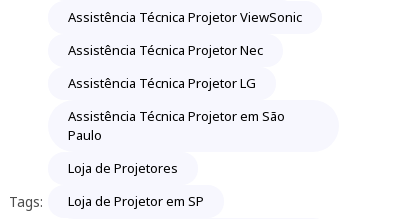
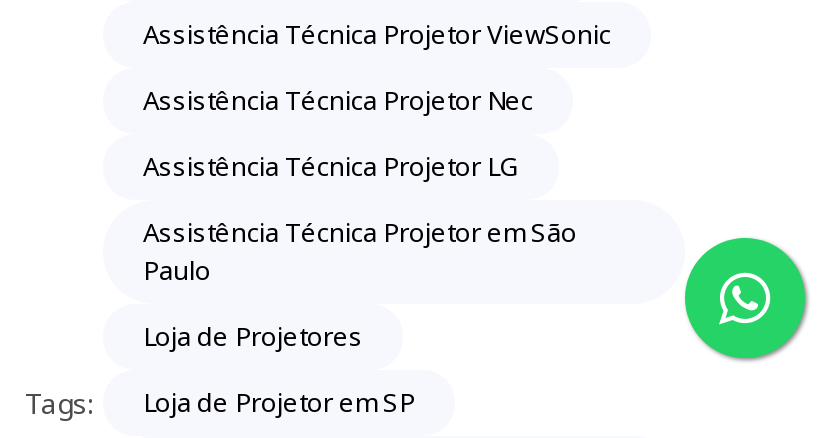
none -> [683,236,809,362] [image]

